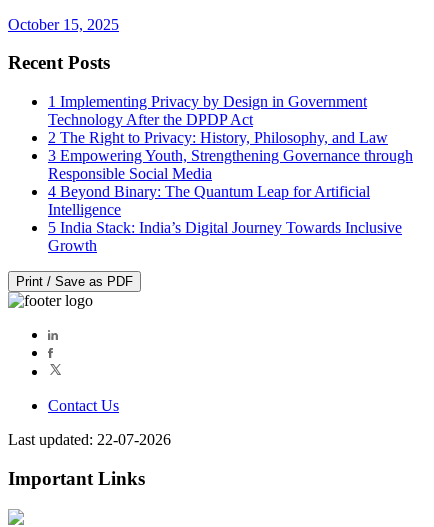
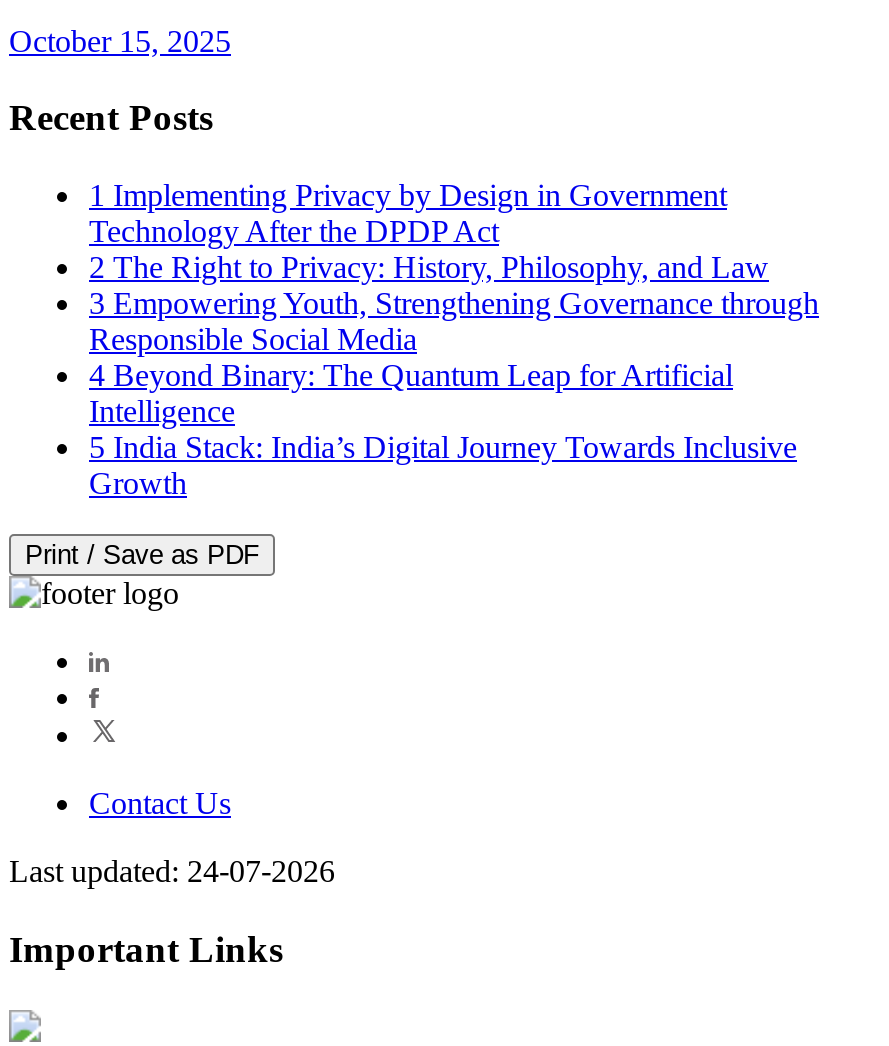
[8,431,171,448] Last updated: 22-07-2026 -> [9,854,335,888] Last updated: 24-07-2026

